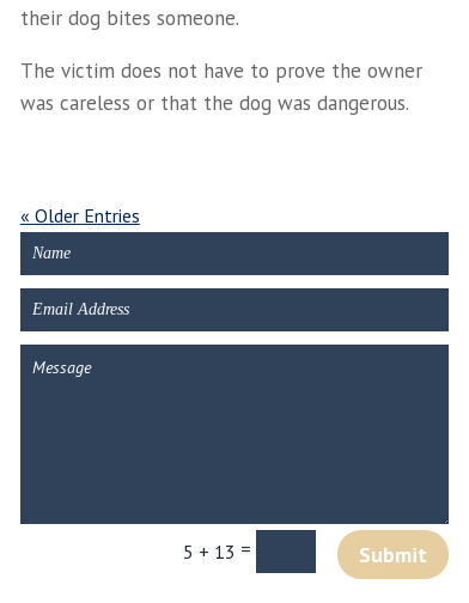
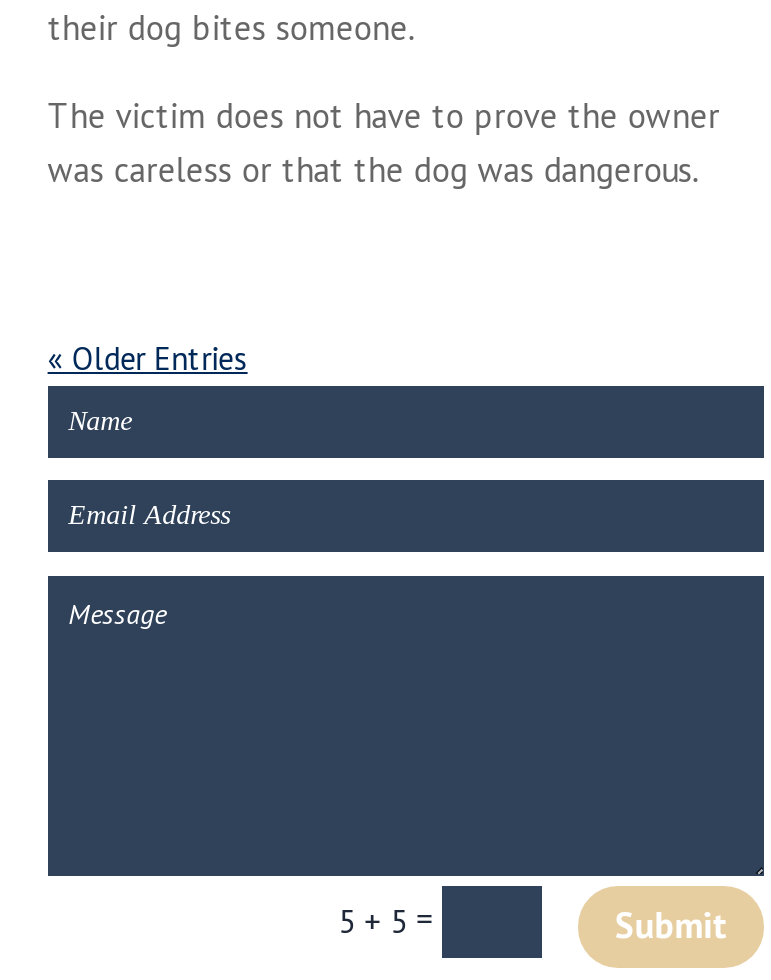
[183,537,256,563] 5 + 13 = -> [338,898,442,942] 5 + 5 =

